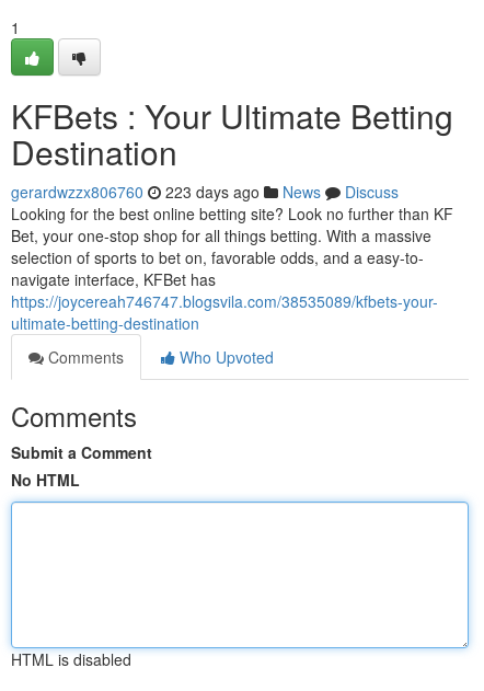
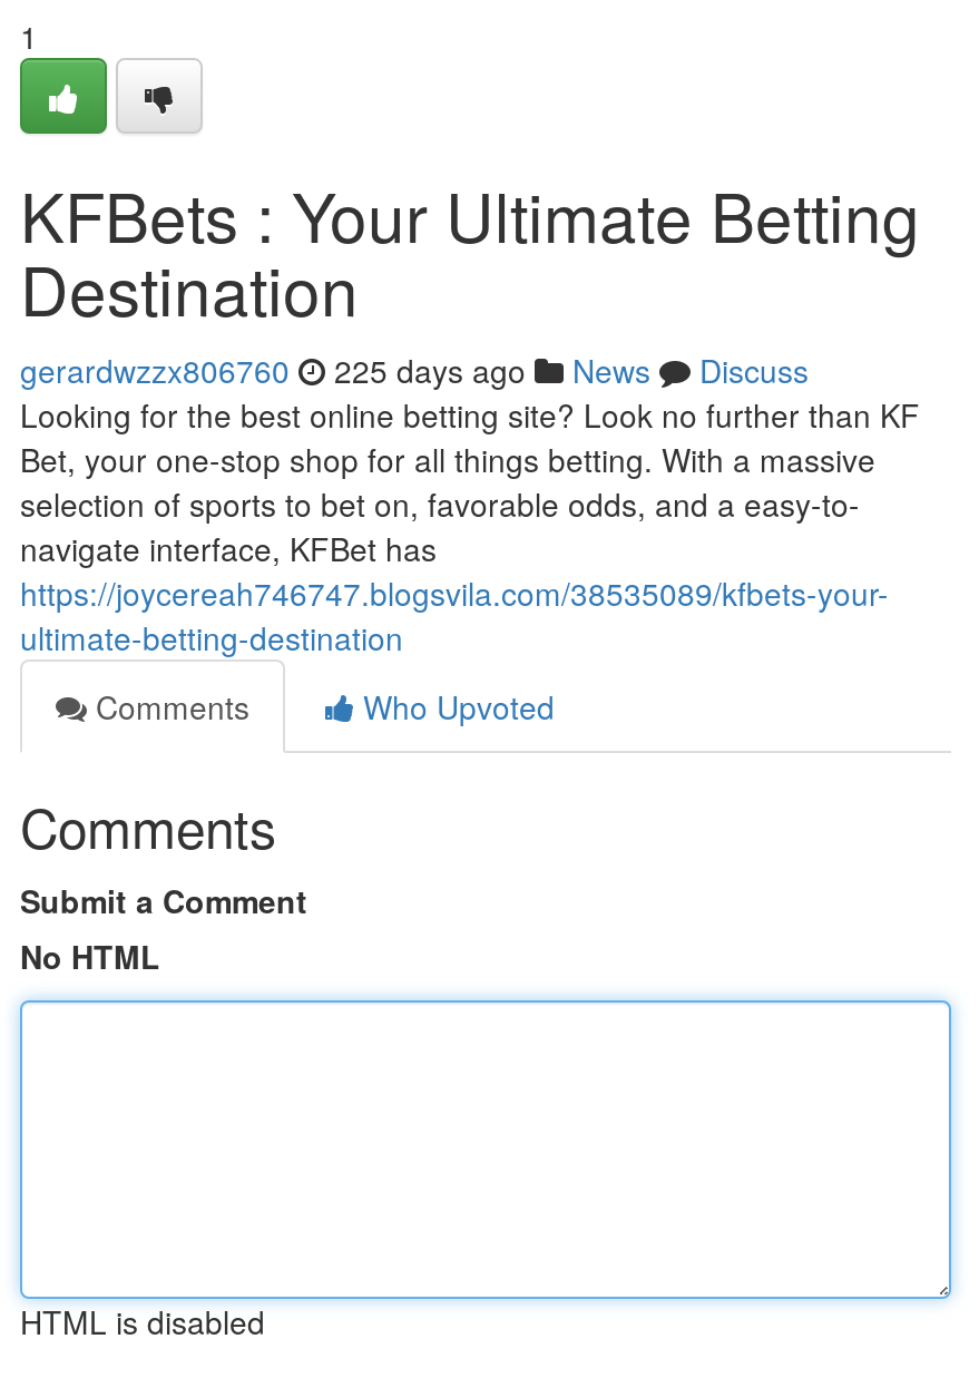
[11,181,399,203] gerardwzzx806760 223 days ago News Discuss -> [20,348,809,392] gerardwzzx806760 225 days ago News Discuss

